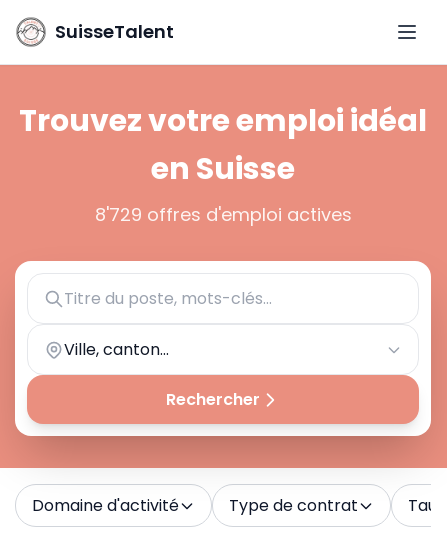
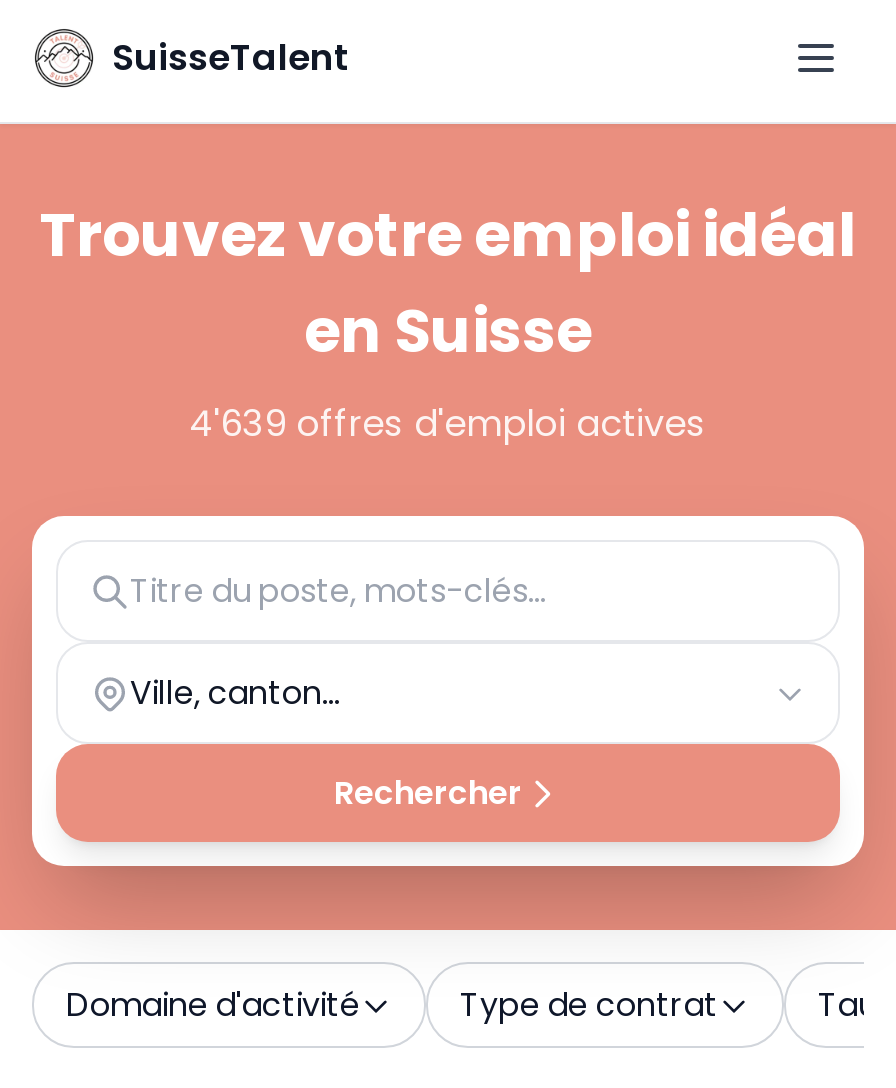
[94,202,351,227] 8'729 offres d'emploi actives -> [190,398,706,448] 4'639 offres d'emploi actives

